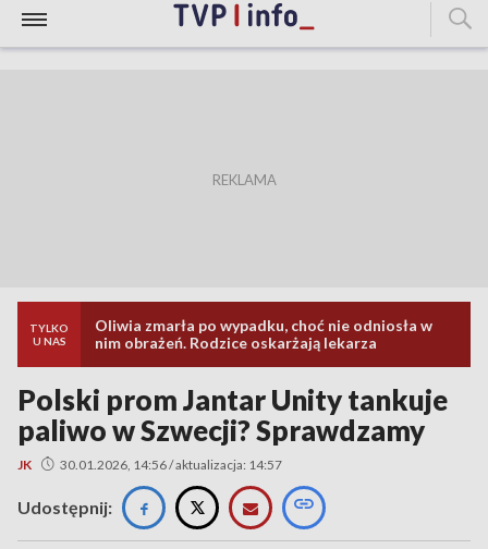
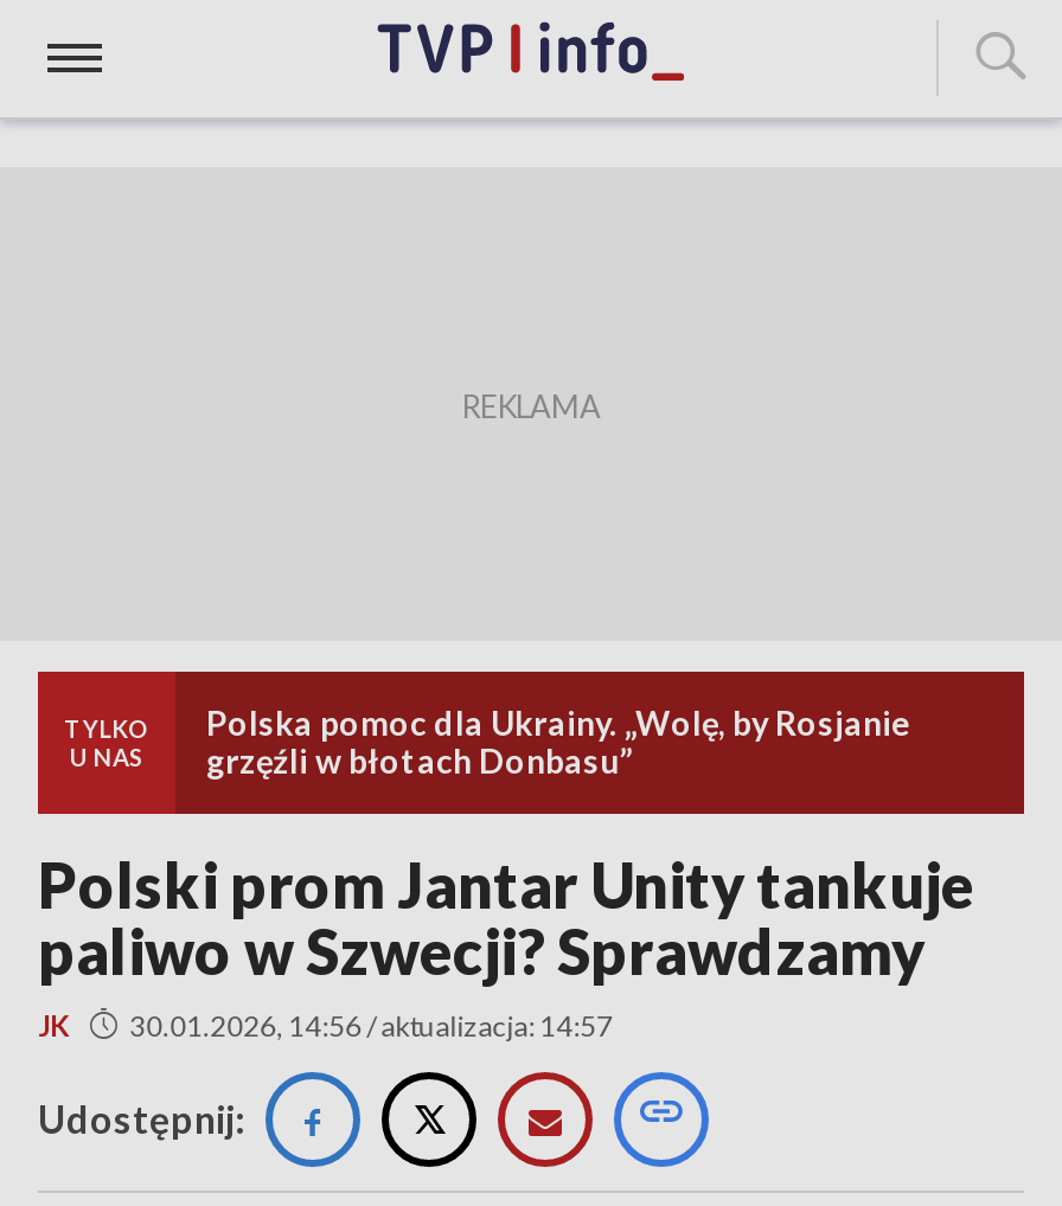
[95,316,432,352] Oliwia zmarła po wypadku, choć nie odniosła w | nim obrażeń. Rodzice oskarżają lekarza -> [206,703,910,781] Polska pomoc dla Ukrainy. „Wolę, by Rosjanie | grzęźli w błotach Donbasu”

